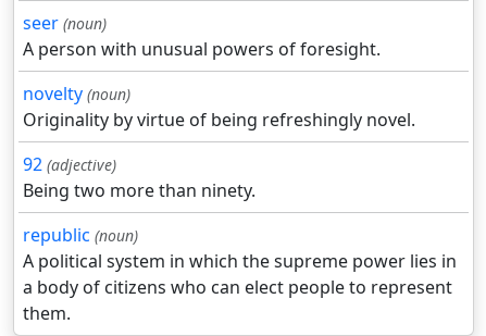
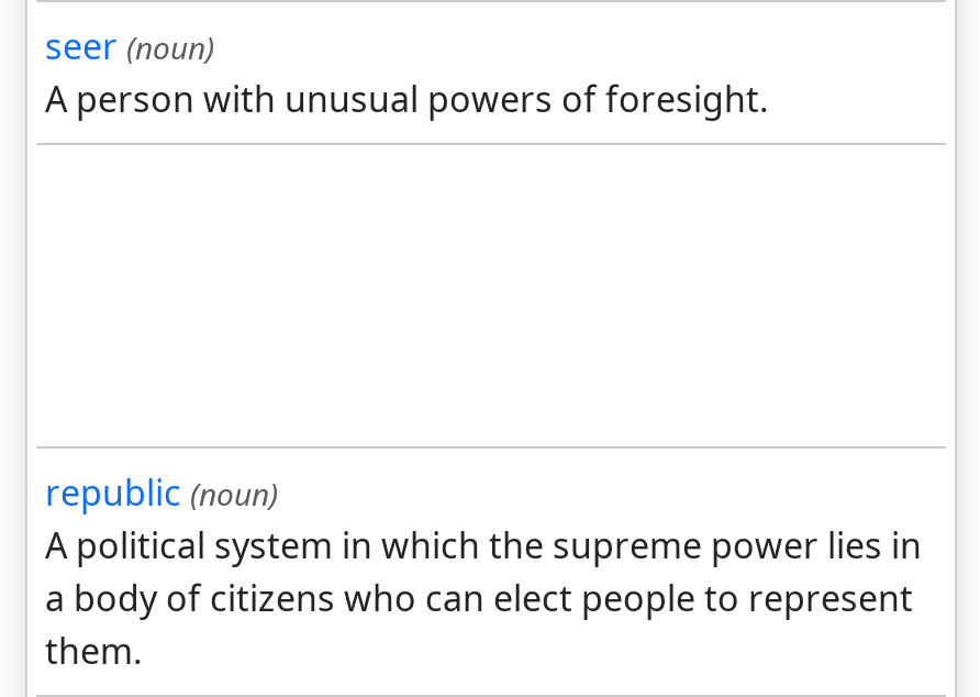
[23,82,415,202] novelty (noun) | Originality by virtue of being refreshingly novel. | 92 (adjective) | Being two more than ninety. -> none

